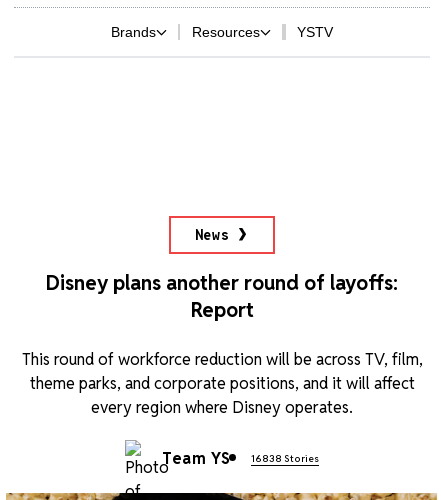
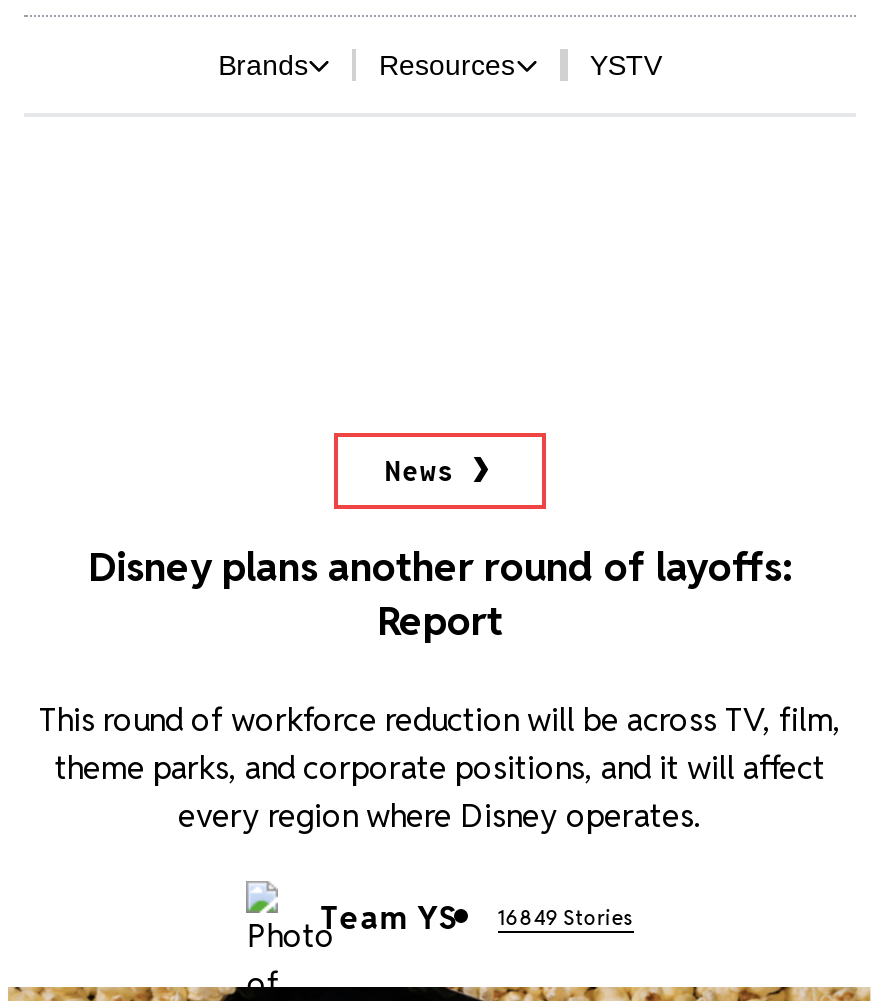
[162,448,319,469] Team YS 16838 Stories -> [321,897,633,939] Team YS 16849 Stories

